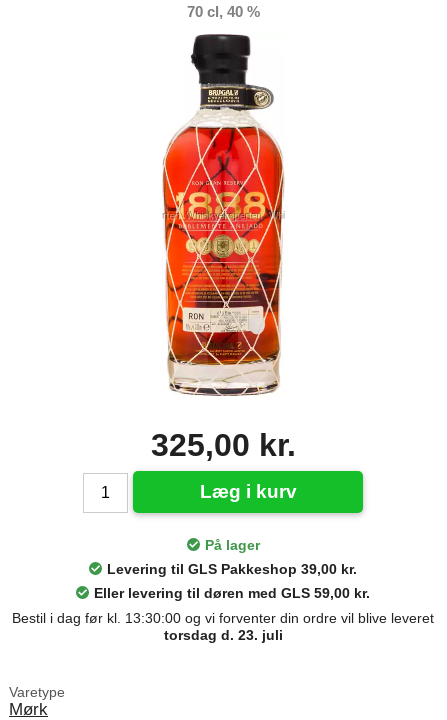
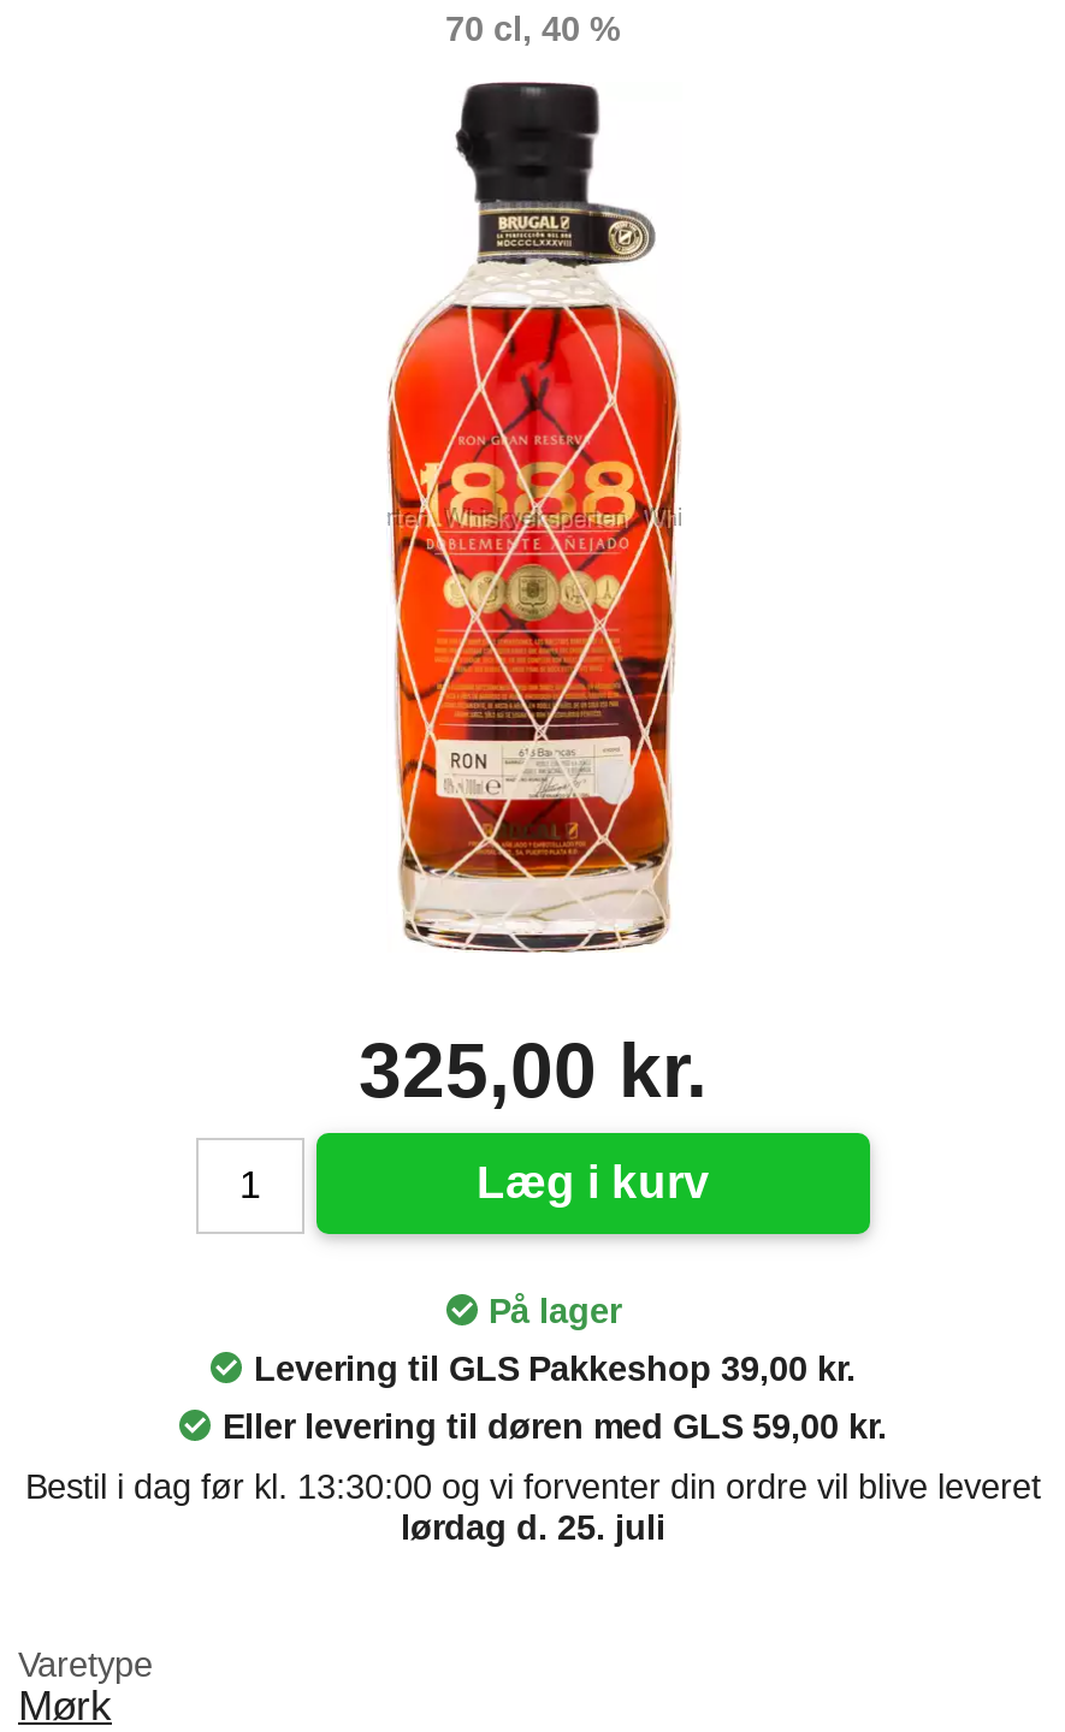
[163,627,282,643] torsdag d. 23. juli -> [401,1508,665,1546] lørdag d. 25. juli

